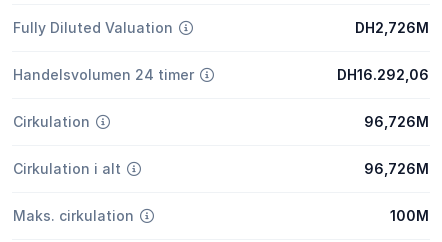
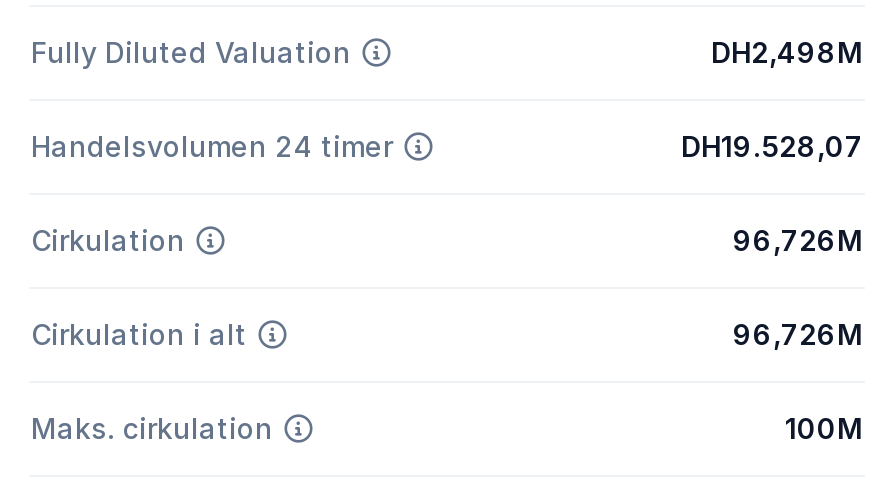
[355,19,429,36] DH2,726M -> [711,35,863,69] DH2,498M
[337,66,429,83] DH16.292,06 -> [681,129,863,163] DH19.528,07

